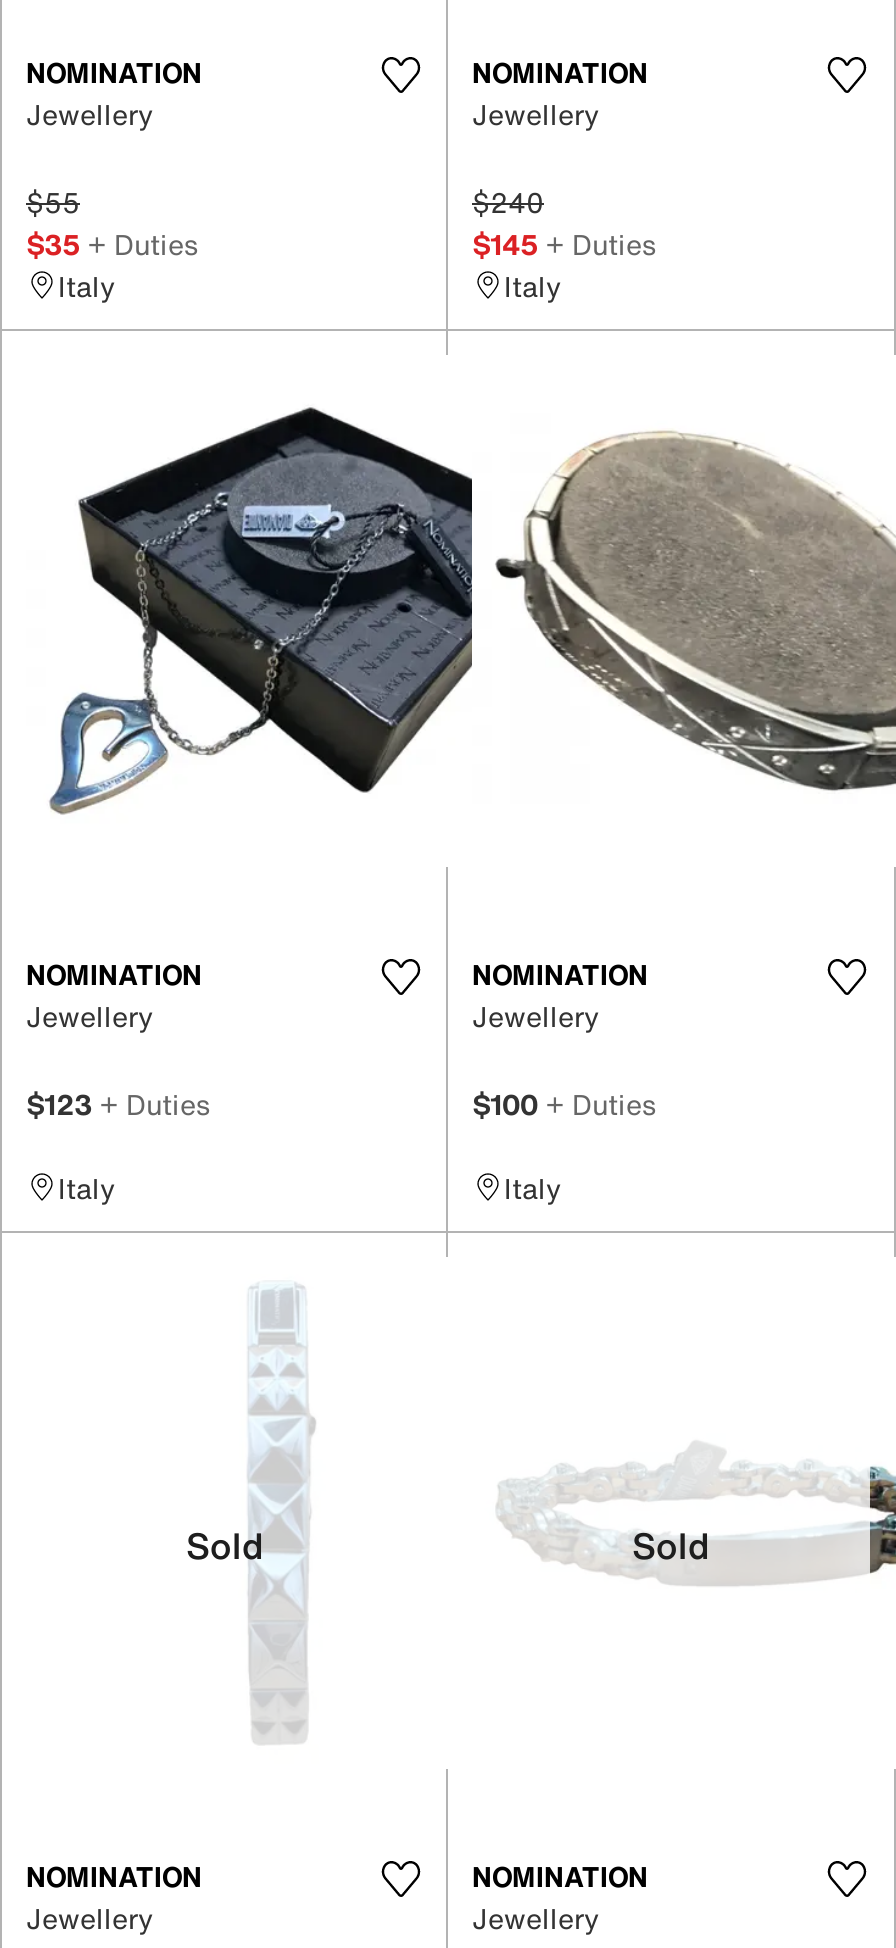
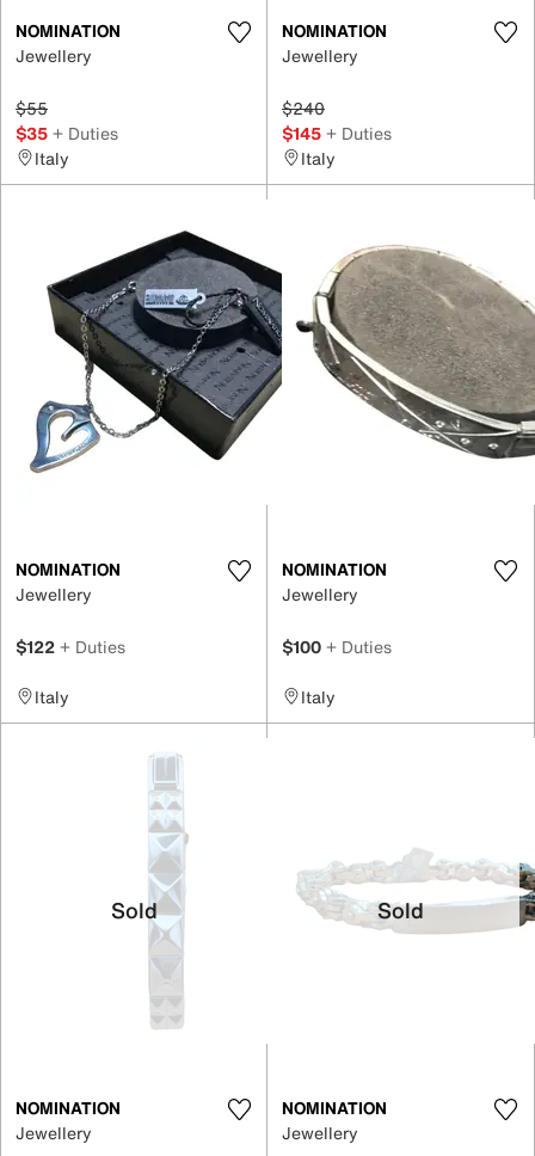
[26,1082,210,1124] $123 + Duties -> [16,634,125,659] $122 + Duties

